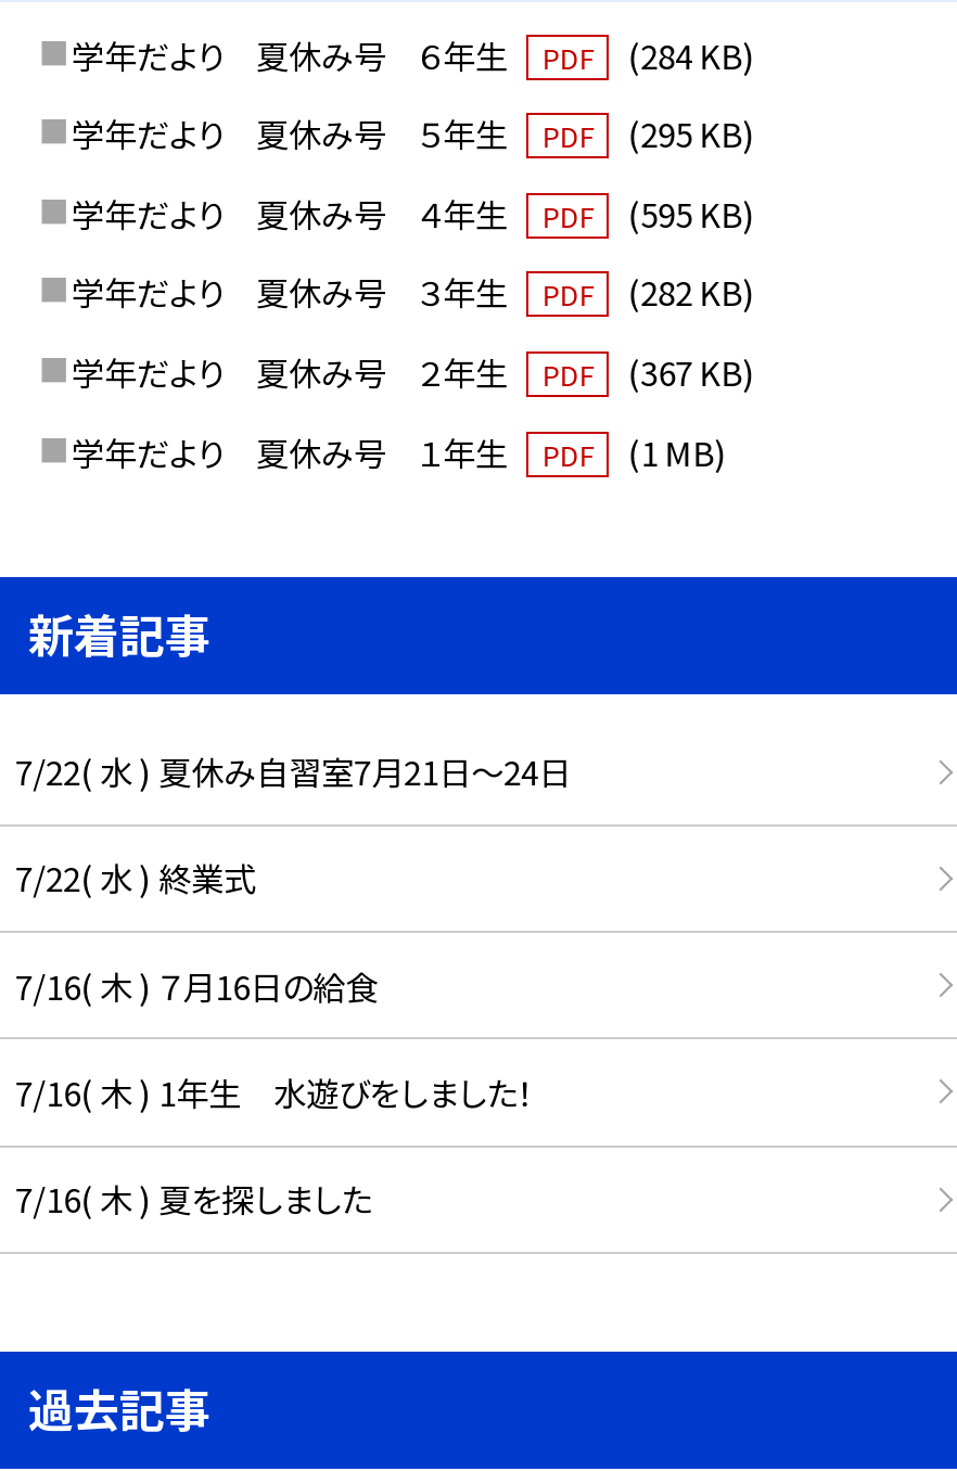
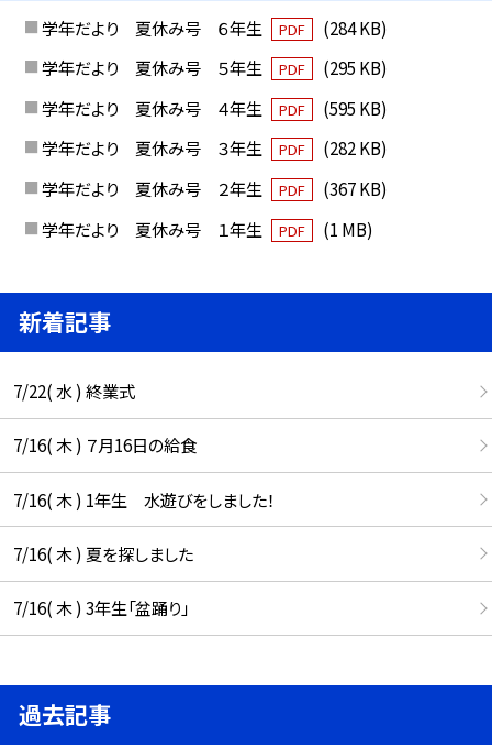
[15,747,571,794] 7/22( 水 ) 夏休み自習室7月21日〜24日 -> none
moved [15,853,532,1222] -> [13,379,274,565]: 7/22( 水 ) 終業式 | 7/16( 木 ) ７月16日の給食 | 7/16( 木 ) 1年生 水遊びをしました！ | 7/16( 木 ) 夏を探しました
none -> [13,595,188,620] 7/16( 木 ) 3年生「盆踊り」

